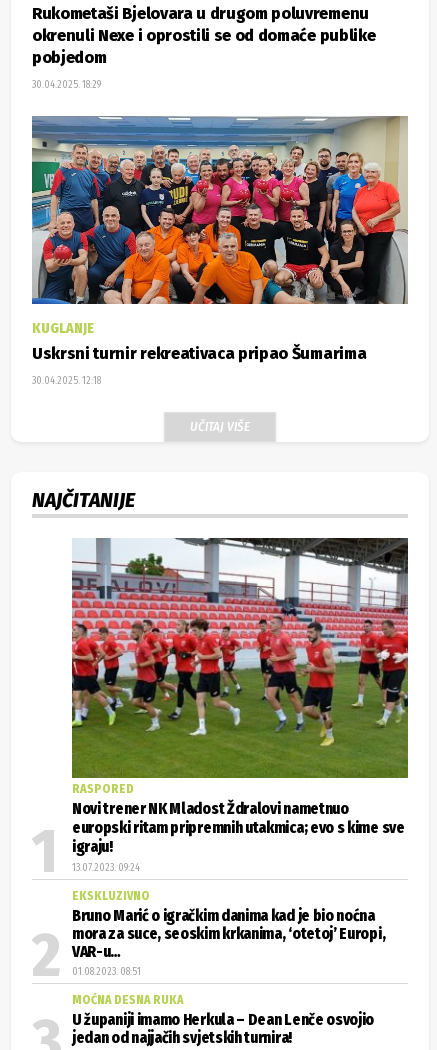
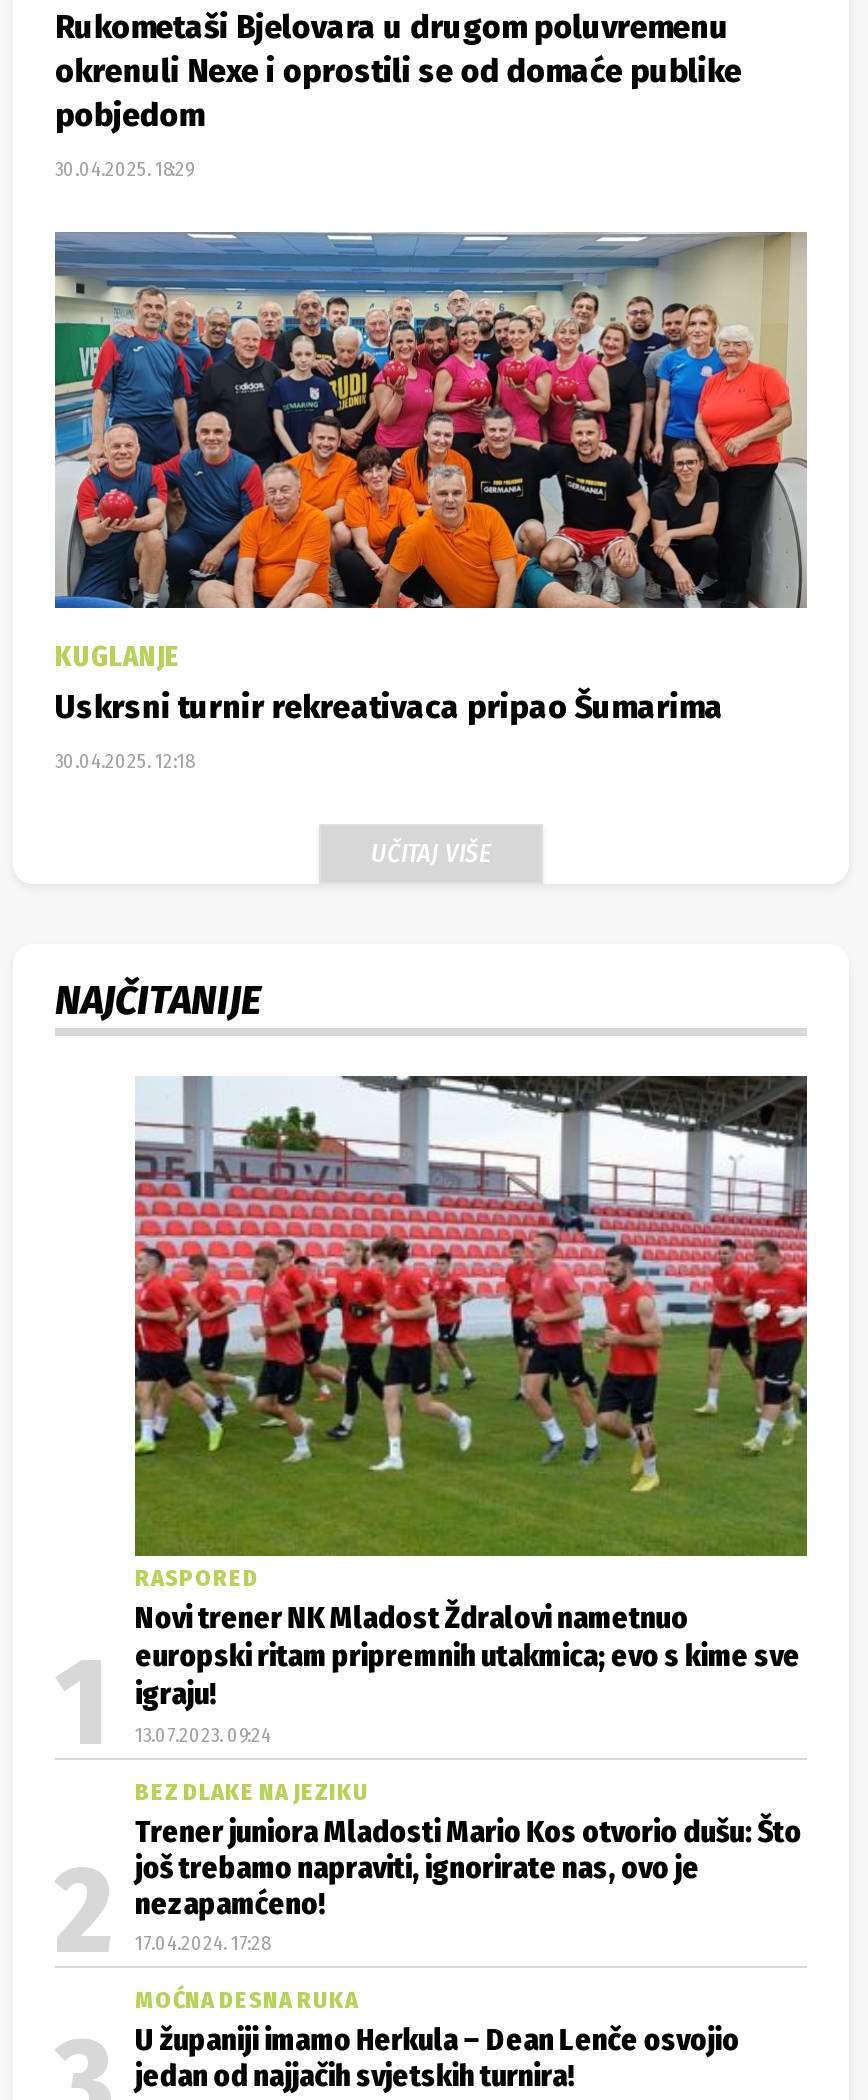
[72,889,385,978] EKSKLUZIVNO | Bruno Marić o igračkim danima kad je bio noćna | mora za suce, seoskim krkanima, ‘otetoj’ Europi, | VAR-u… | 01.08.2023. 08:51 -> [135,1779,802,1957] BEZ DLAKE NA JEZIKU | Trener juniora Mladosti Mario Kos otvorio dušu: Što | još trebamo napraviti, ignorirate nas, ovo je | nezapamćeno! | 17.04.2024. 17:28

